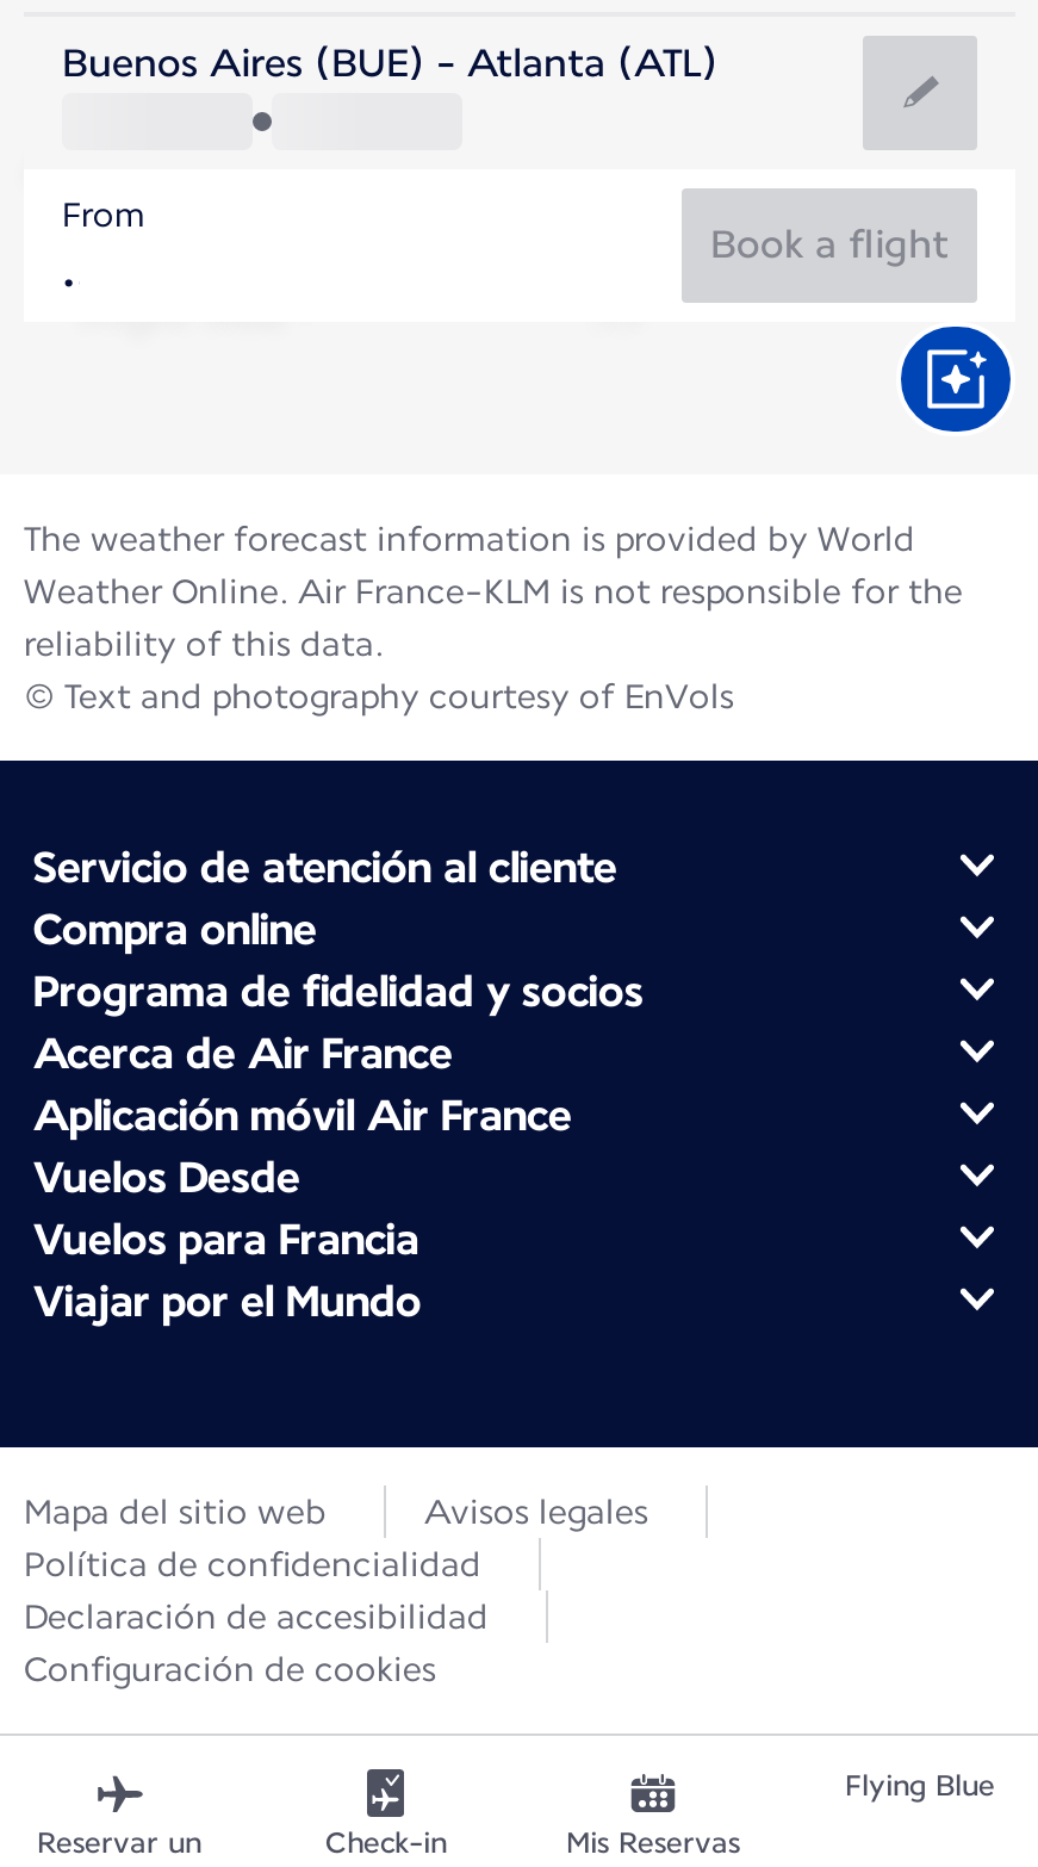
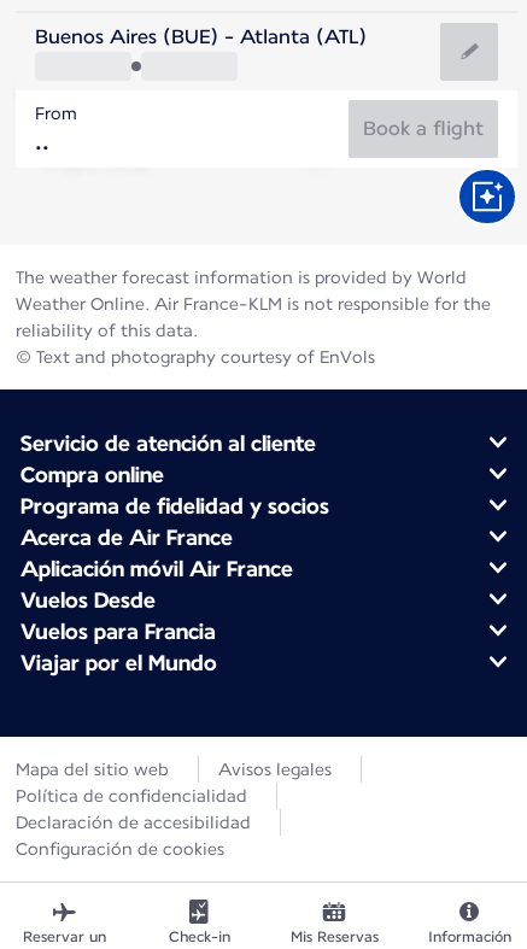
[845,1769,995,1803] Flying Blue -> [428,929,511,945] Información

